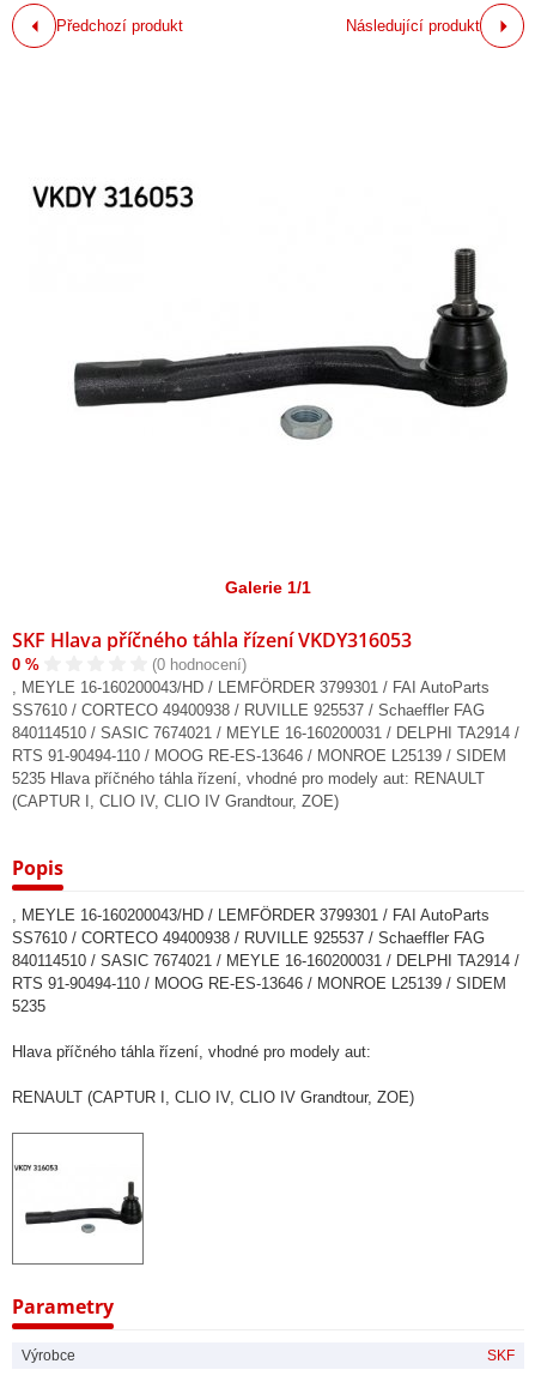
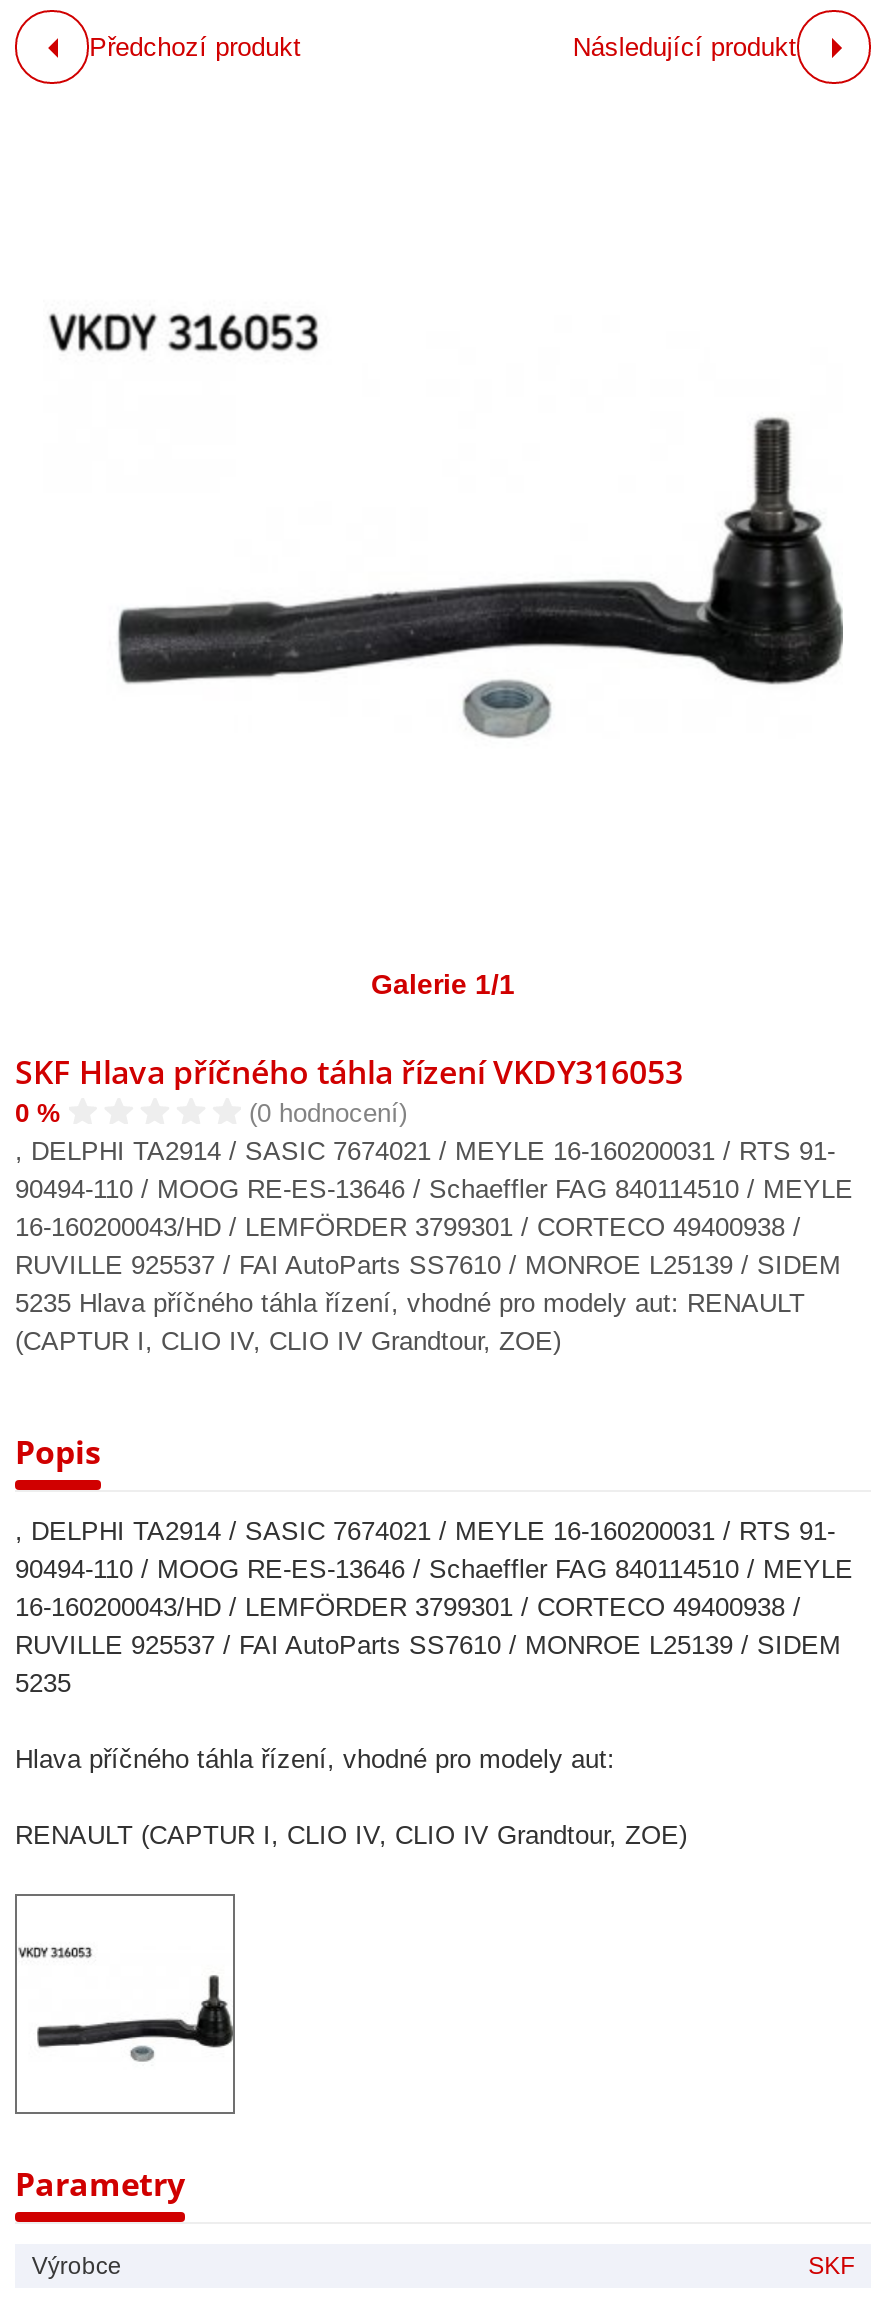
[12,678,519,765] , MEYLE 16-160200043/HD / LEMFÖRDER 3799301 / FAI AutoParts | SS7610 / CORTECO 49400938 / RUVILLE 925537 / Schaeffler FAG | 840114510 / SASIC 7674021 / MEYLE 16-160200031 / DELPHI TA2914 / | RTS 91-90494-110 / MOOG RE-ES-13646 / MONROE L25139 / SIDEM -> [15,1136,853,1280] , DELPHI TA2914 / SASIC 7674021 / MEYLE 16-160200031 / RTS 91- | 90494-110 / MOOG RE-ES-13646 / Schaeffler FAG 840114510 / MEYLE | 16-160200043/HD / LEMFÖRDER 3799301 / CORTECO 49400938 / | RUVILLE 925537 / FAI AutoParts SS7610 / MONROE L25139 / SIDEM
[12,906,519,992] , MEYLE 16-160200043/HD / LEMFÖRDER 3799301 / FAI AutoParts | SS7610 / CORTECO 49400938 / RUVILLE 925537 / Schaeffler FAG | 840114510 / SASIC 7674021 / MEYLE 16-160200031 / DELPHI TA2914 / | RTS 91-90494-110 / MOOG RE-ES-13646 / MONROE L25139 / SIDEM -> [15,1516,853,1660] , DELPHI TA2914 / SASIC 7674021 / MEYLE 16-160200031 / RTS 91- | 90494-110 / MOOG RE-ES-13646 / Schaeffler FAG 840114510 / MEYLE | 16-160200043/HD / LEMFÖRDER 3799301 / CORTECO 49400938 / | RUVILLE 925537 / FAI AutoParts SS7610 / MONROE L25139 / SIDEM

